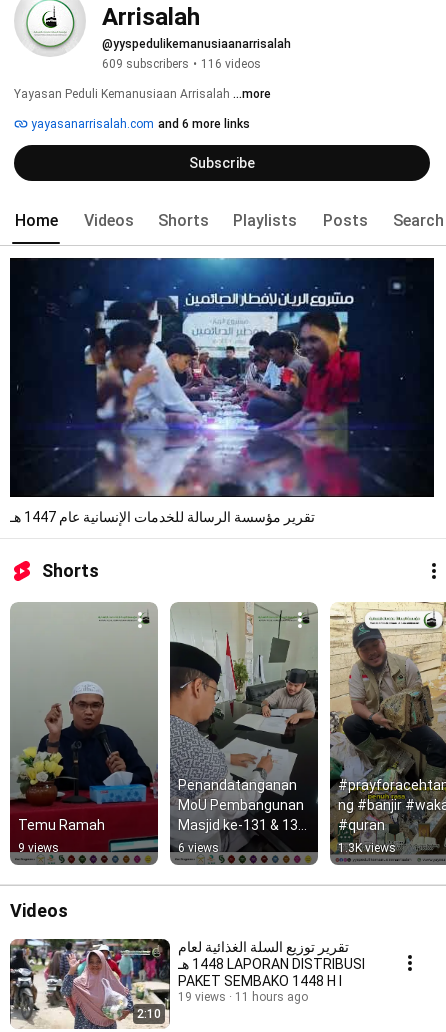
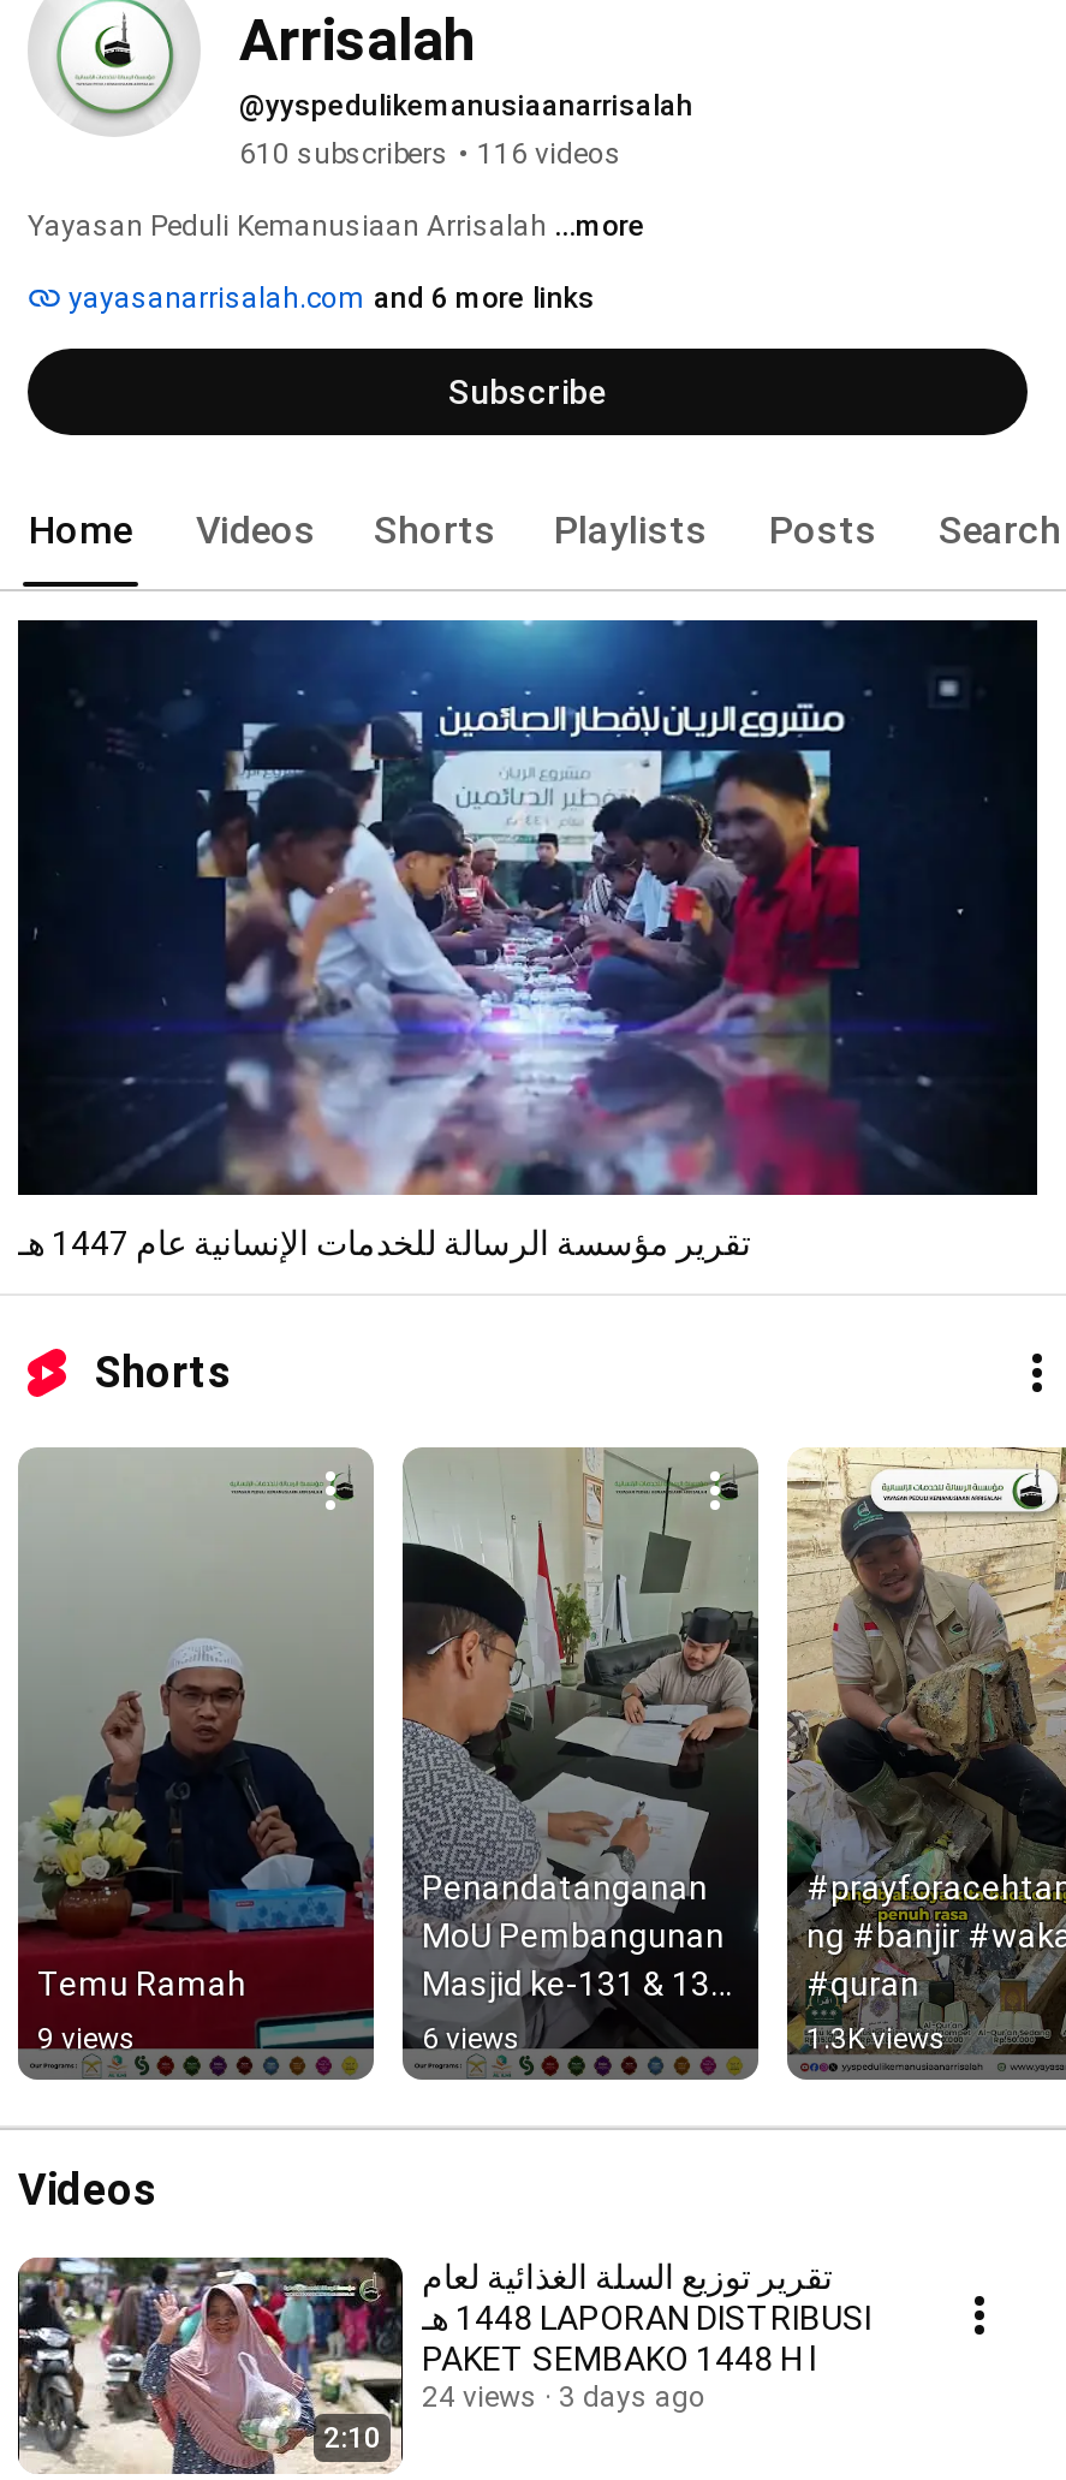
[102,57,261,71] 609 subscribers • 116 videos -> [239,137,621,171] 610 subscribers • 116 videos
[178,990,226,1004] 19 views -> [422,2380,537,2414] 24 views
[235,990,308,1004] 11 hours ago -> [559,2380,705,2414] 3 days ago

